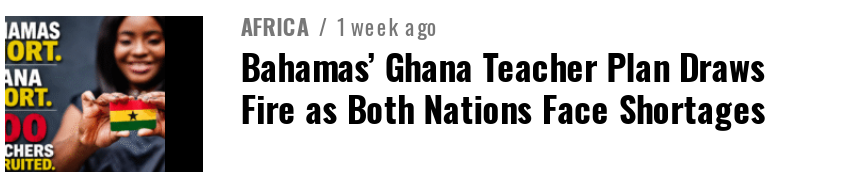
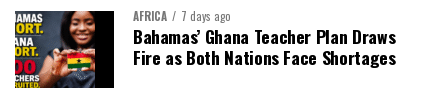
[241,11,439,43] AFRICA 1 week ago -> [133,7,231,23] AFRICA 7 days ago

